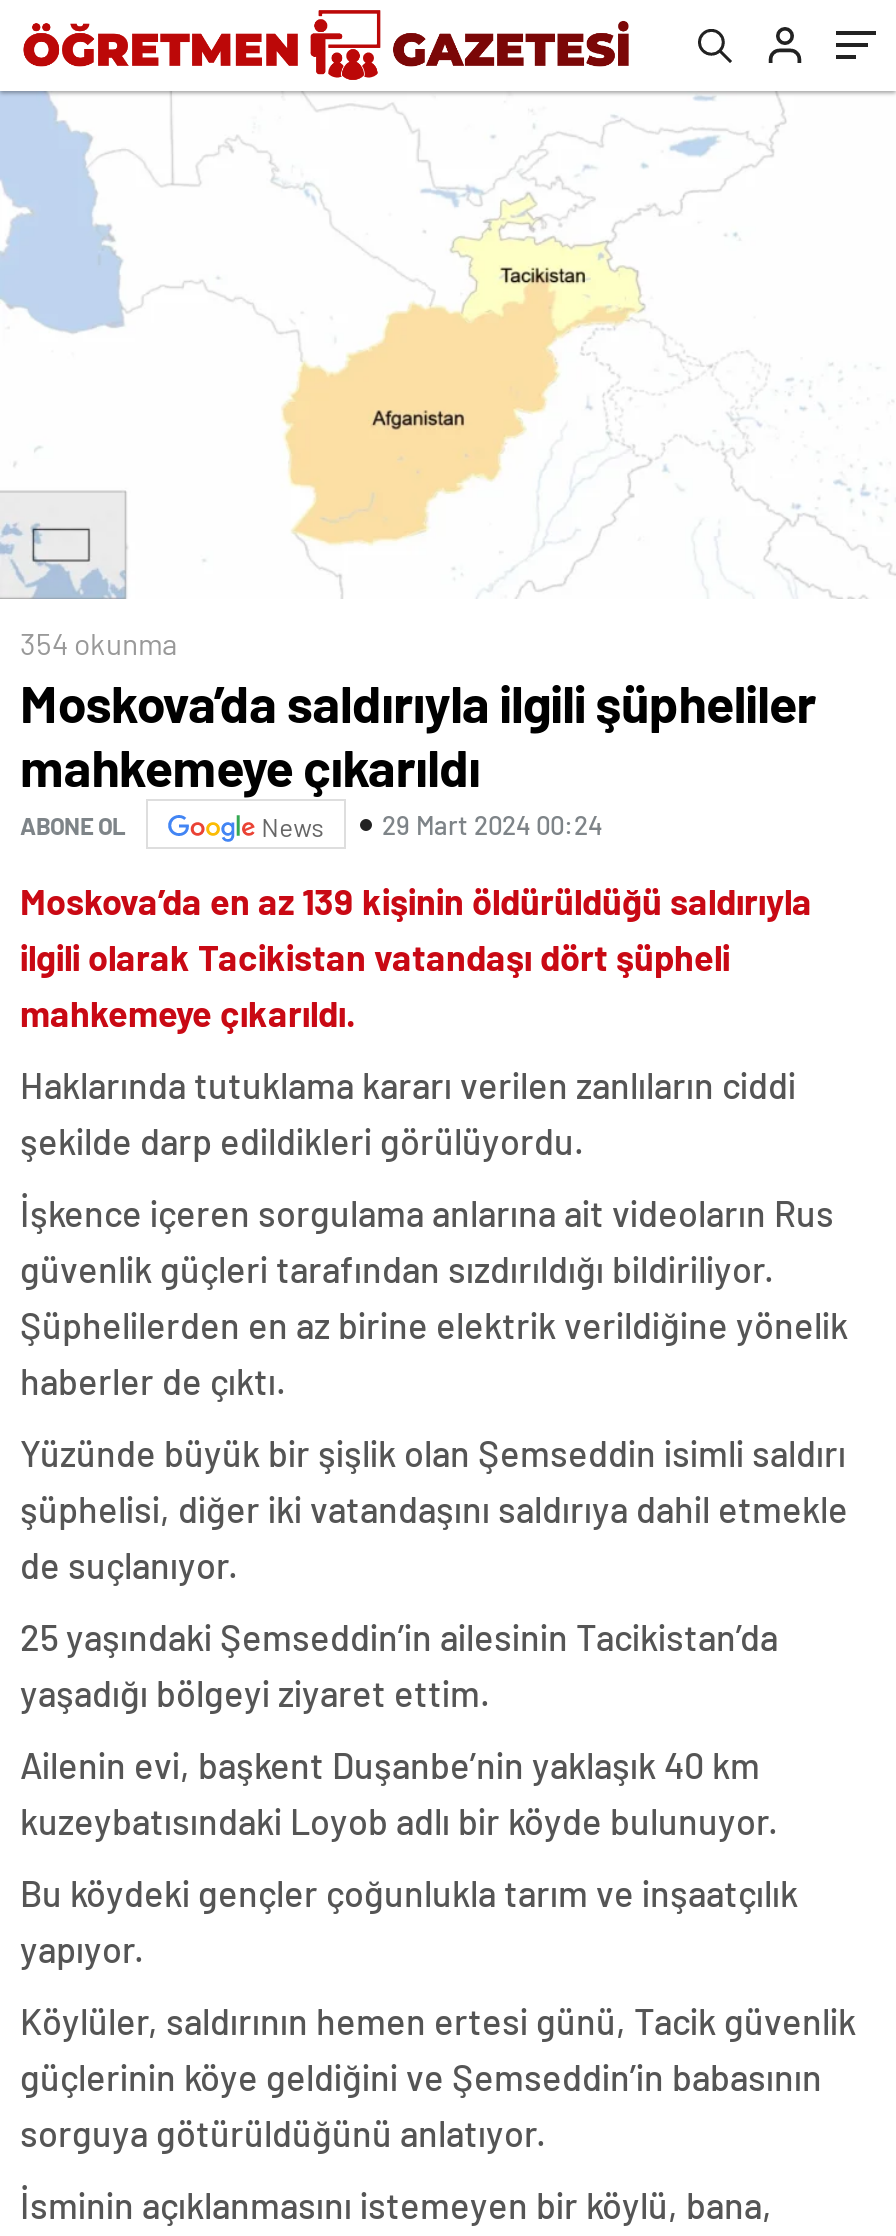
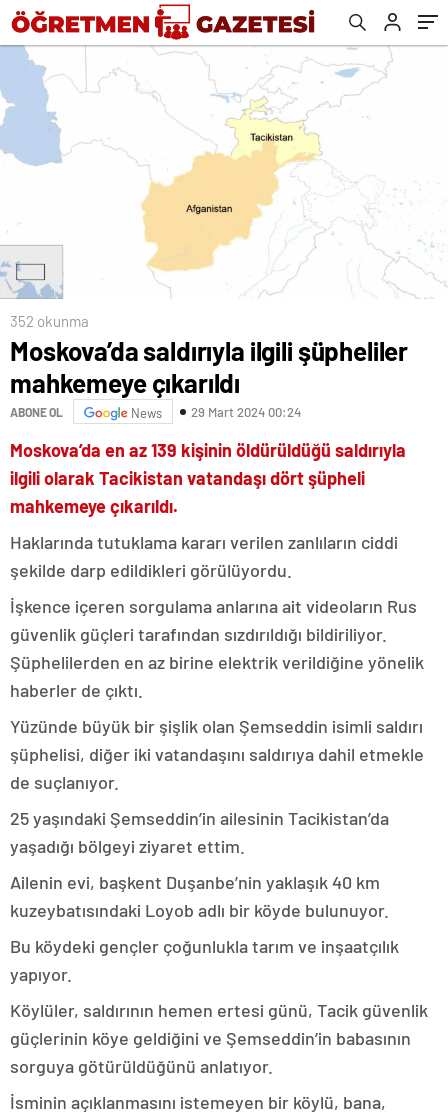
[20,626,178,662] 354 okunma -> [10,312,89,330] 352 okunma

